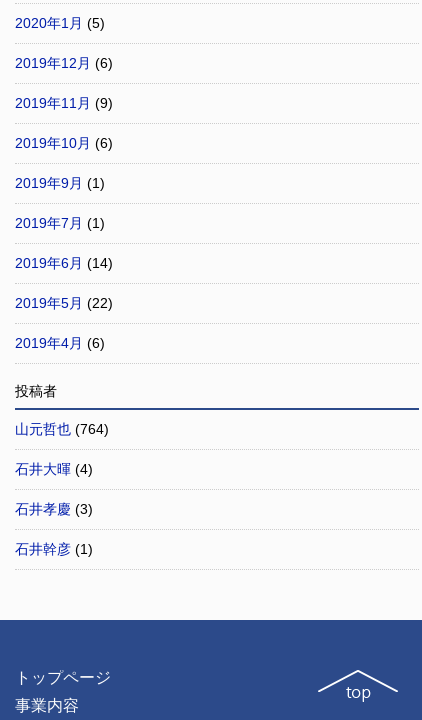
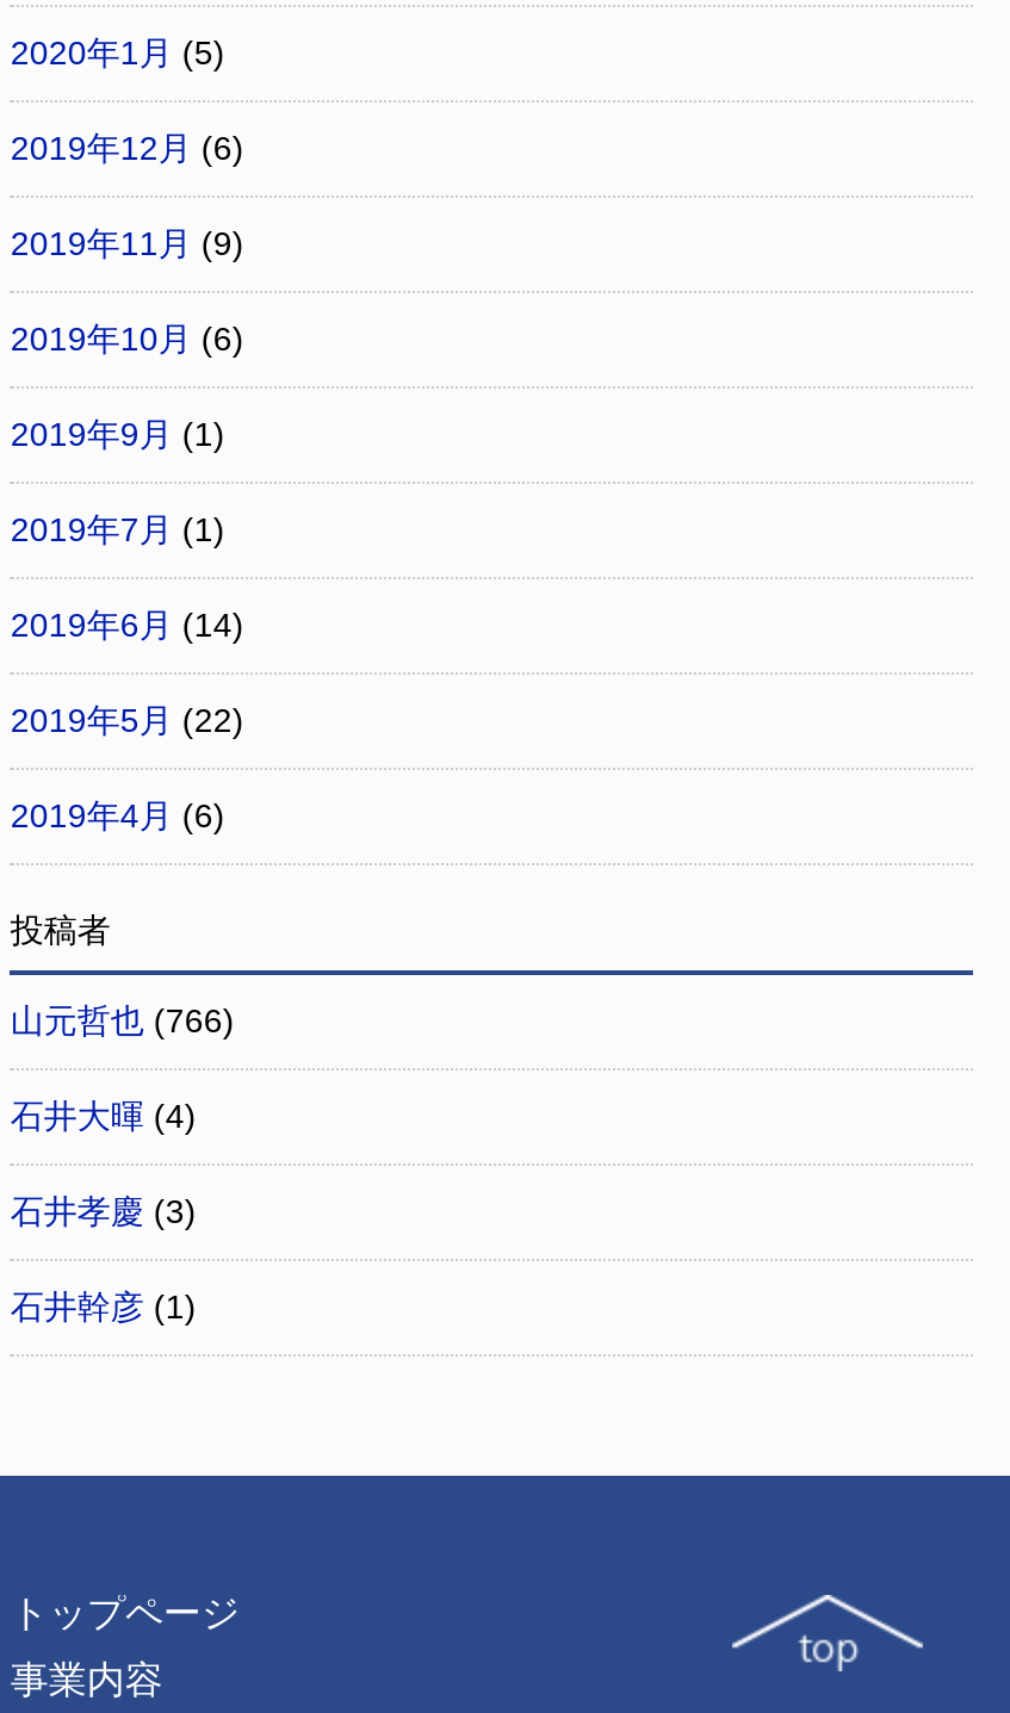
[15,421,109,437] 山元哲也(764) -> [10,1001,235,1039] 山元哲也(766)

